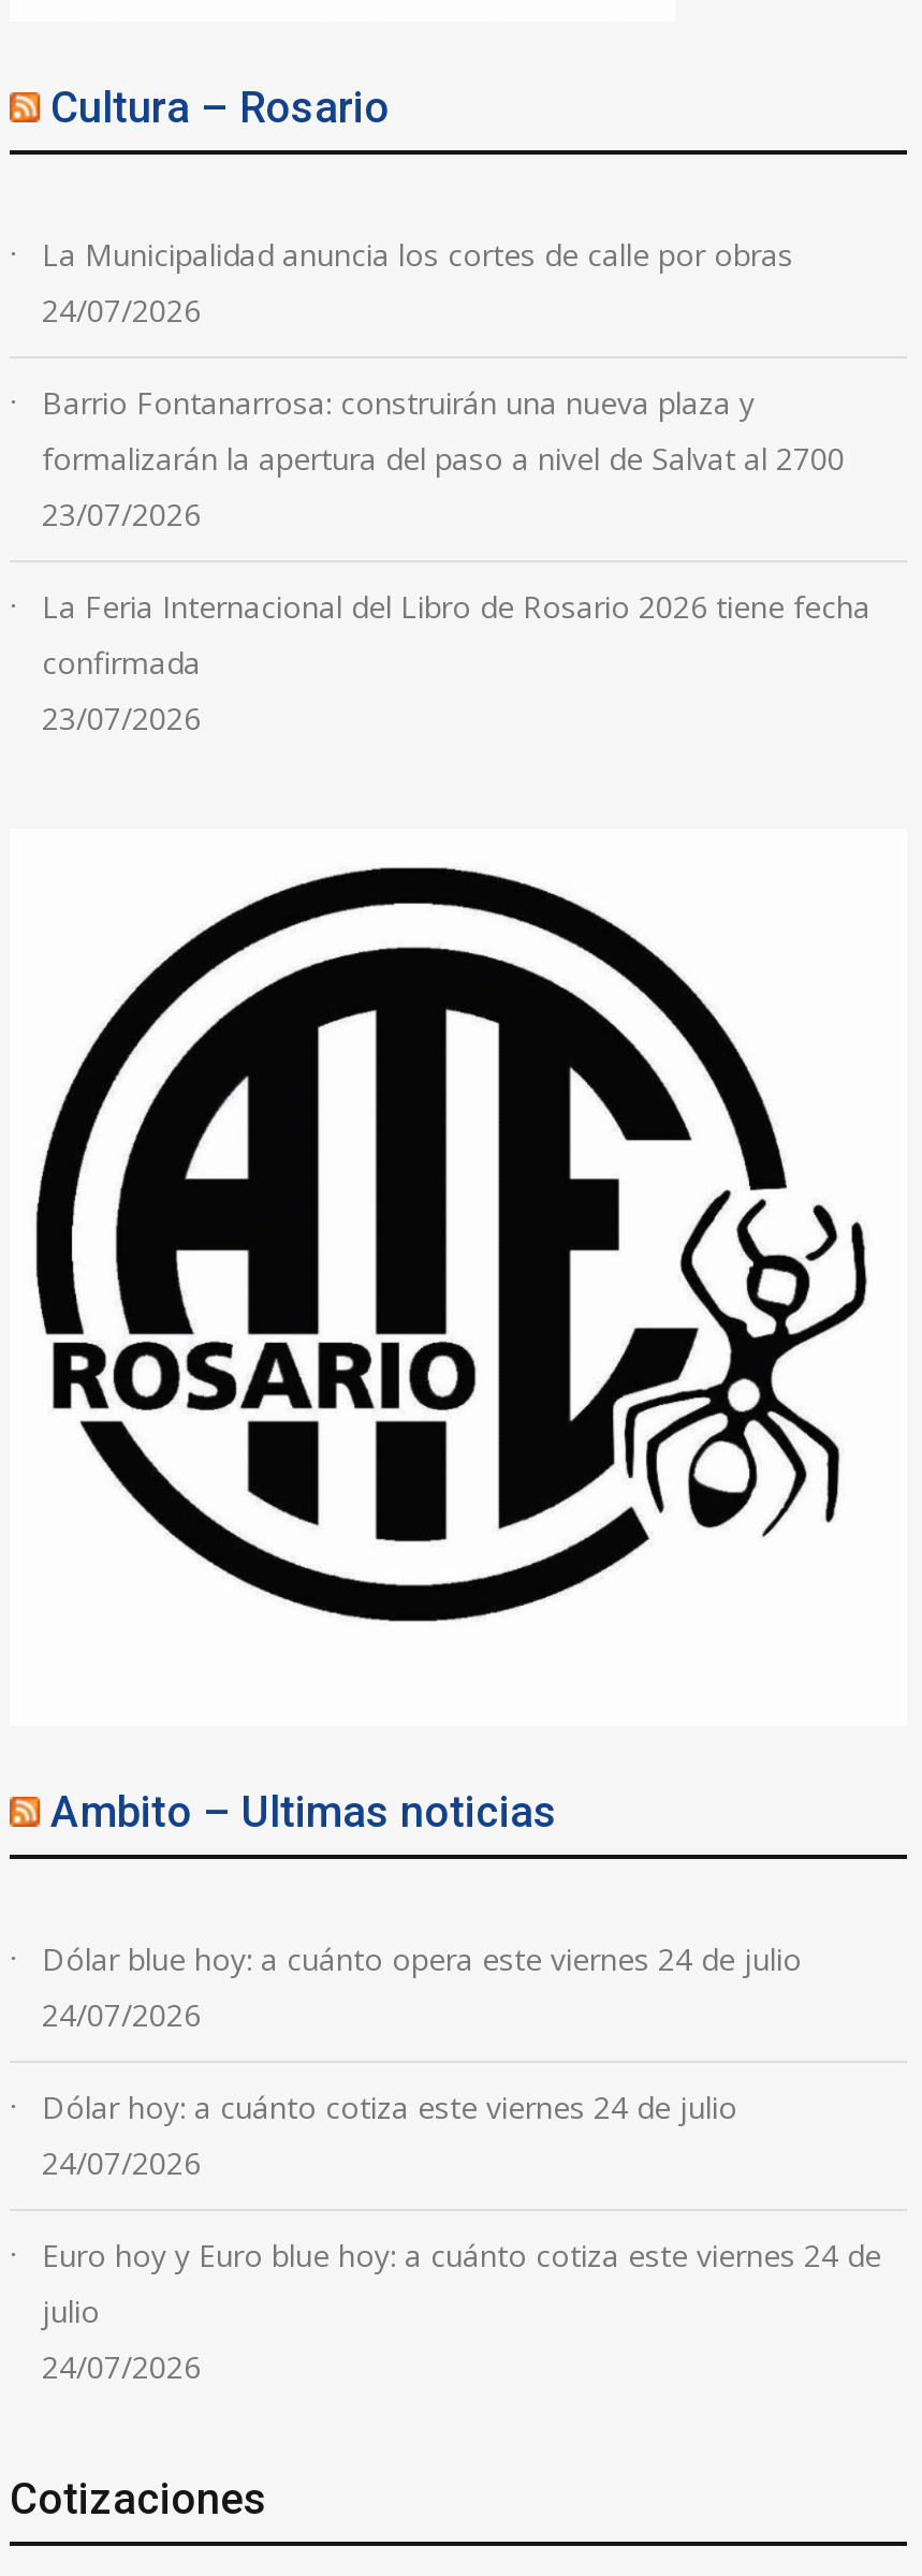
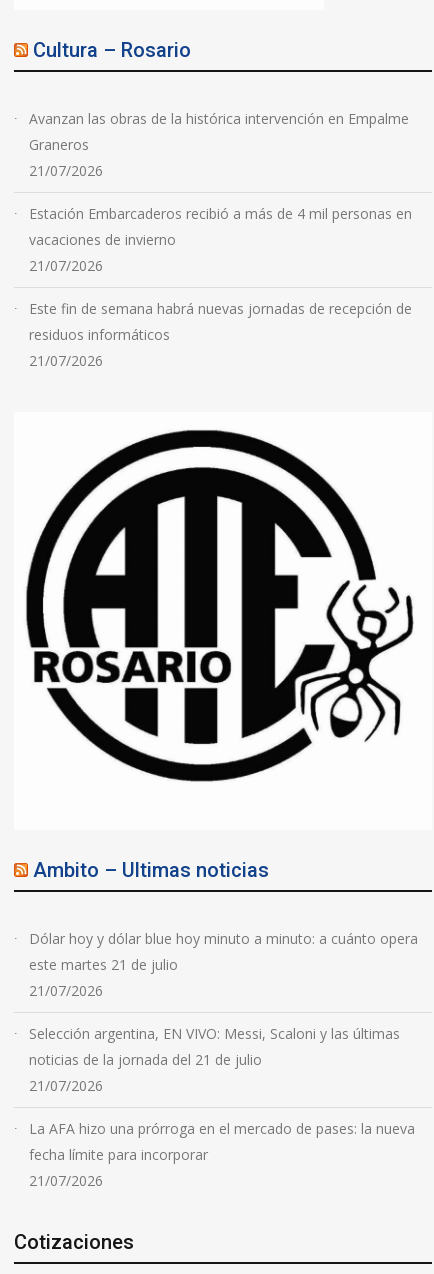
[42,234,793,331] La Municipalidad anuncia los cortes de calle por obras | 24/07/2026 -> [29,109,409,180] Avanzan las obras de la histórica intervención en Empalme | Graneros | 21/07/2026
[42,382,845,535] Barrio Fontanarrosa: construirán una nueva plaza y | formalizarán la apertura del paso a nivel de Salvat al 2700 | 23/07/2026 -> [29,204,412,275] Estación Embarcaderos recibió a más de 4 mil personas en | vacaciones de invierno | 21/07/2026
[42,586,870,738] La Feria Internacional del Libro de Rosario 2026 tiene fecha | confirmada | 23/07/2026 -> [29,299,412,370] Este fin de semana habrá nuevas jornadas de recepción de | residuos informáticos | 21/07/2026
[42,1938,802,2035] Dólar blue hoy: a cuánto opera este viernes 24 de julio | 24/07/2026 -> [29,929,418,1000] Dólar hoy y dólar blue hoy minuto a minuto: a cuánto opera | este martes 21 de julio | 21/07/2026
[42,2087,737,2183] Dólar hoy: a cuánto cotiza este viernes 24 de julio | 24/07/2026 -> [29,1024,400,1095] Selección argentina, EN VIVO: Messi, Scaloni y las últimas | noticias de la jornada del 21 de julio | 21/07/2026
[42,2235,881,2387] Euro hoy y Euro blue hoy: a cuánto cotiza este viernes 24 de | julio | 24/07/2026 -> [29,1119,415,1190] La AFA hizo una prórroga en el mercado de pases: la nueva | fecha límite para incorporar | 21/07/2026

